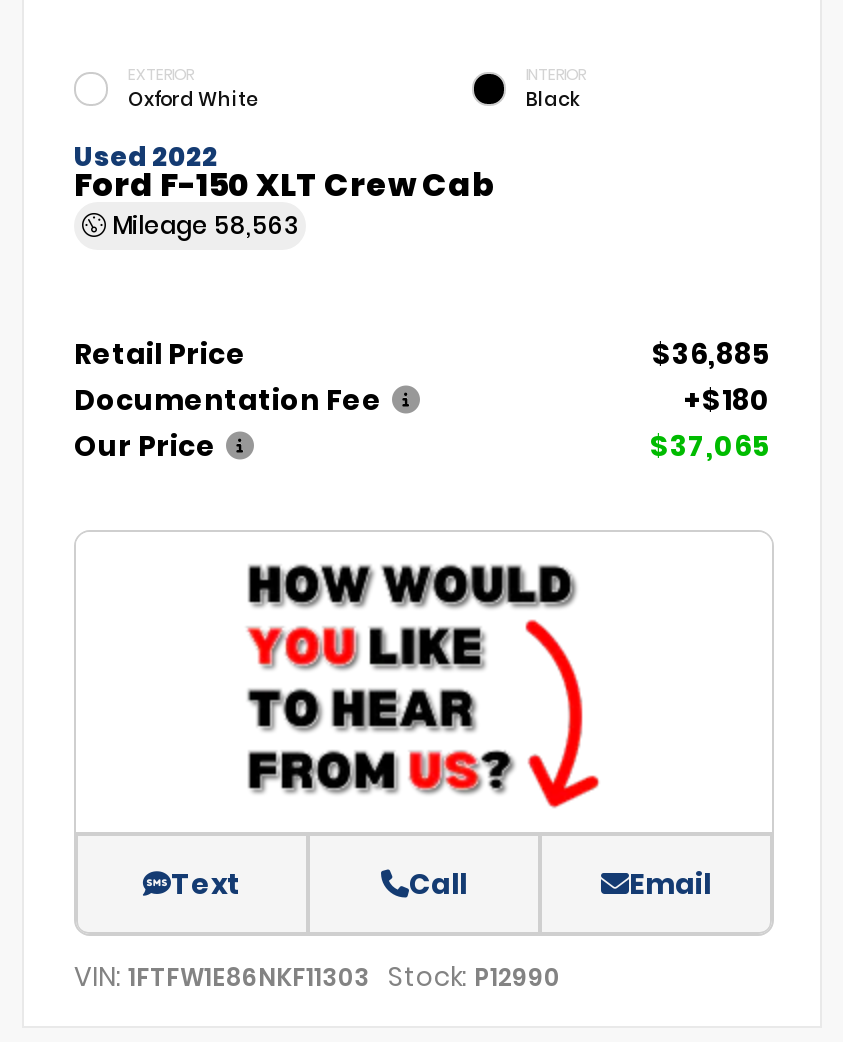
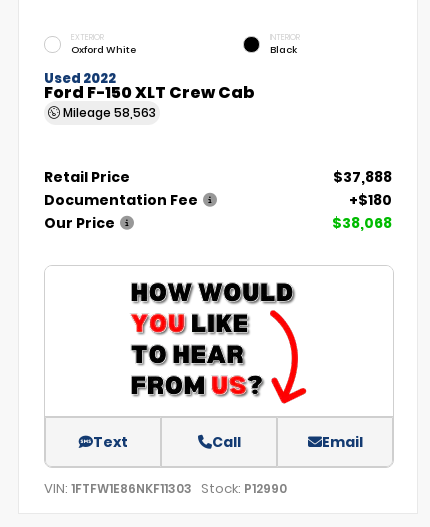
[652,334,770,374] $36,885 -> [333,167,392,187] $37,888
[650,426,770,466] $37,065 -> [332,213,392,233] $38,068

